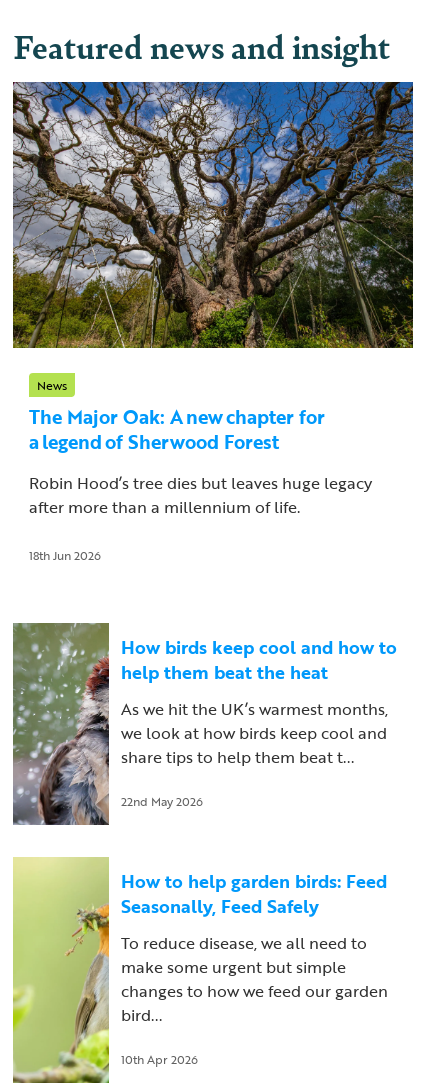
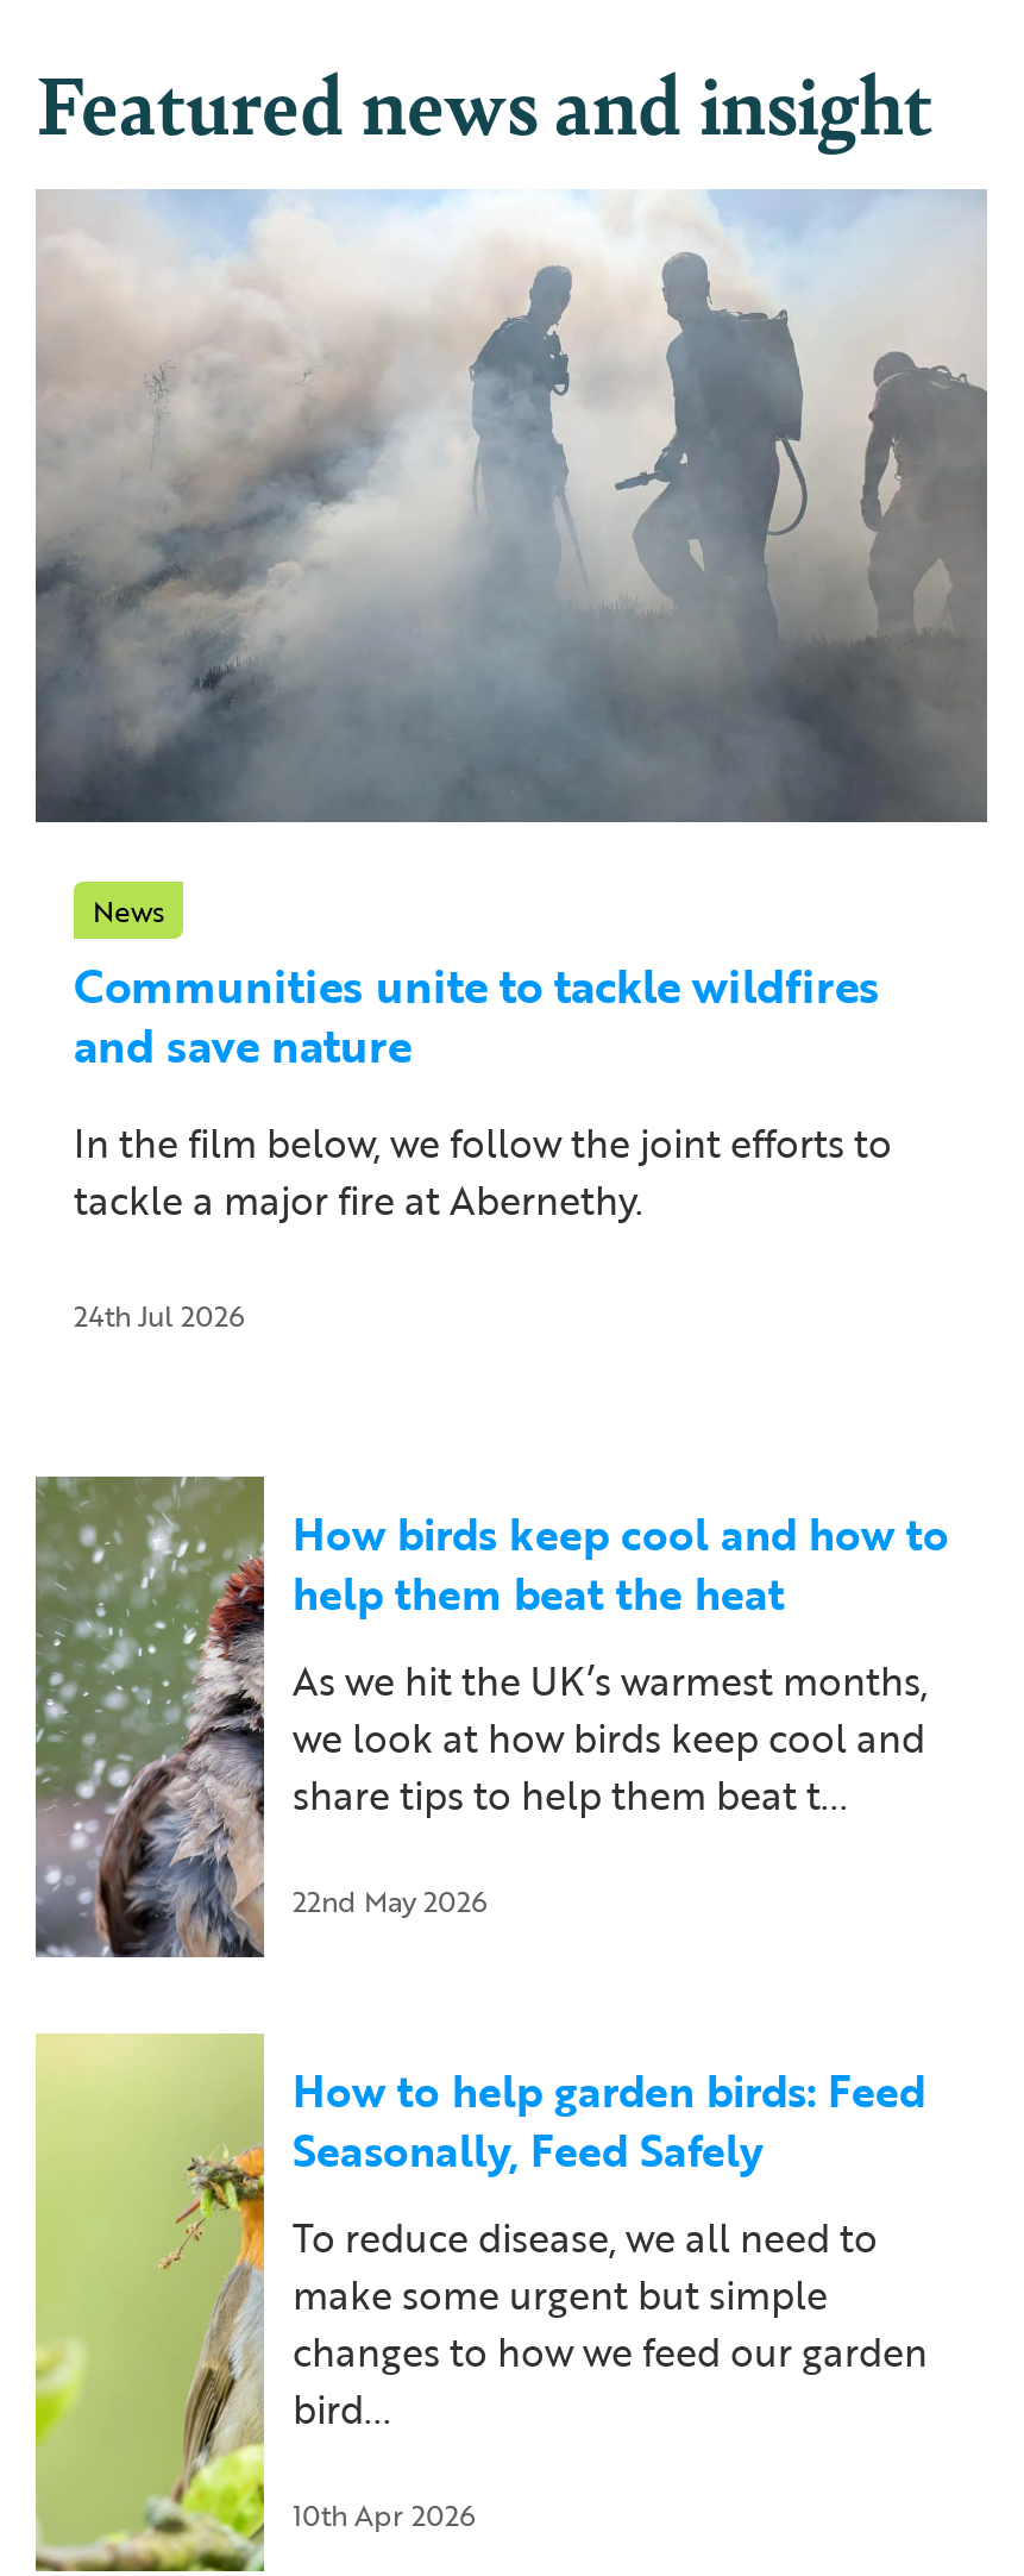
[12,81,414,349] [image] -> [33,189,990,825] [image]
[29,402,325,456] The Major Oak: A new chapter for | a legend of Sherwood Forest -> [74,951,880,1080] Communities unite to tackle wildfires | and save nature
[29,471,372,519] Robin Hood’s tree dies but leaves huge legacy | after more than a millennium of life. -> [74,1116,892,1230] In the film below, we follow the joint efforts to | tackle a major fire at Abernethy.
[29,546,101,564] 18th Jun 2026 -> [74,1294,245,1337] 24th Jul 2026

